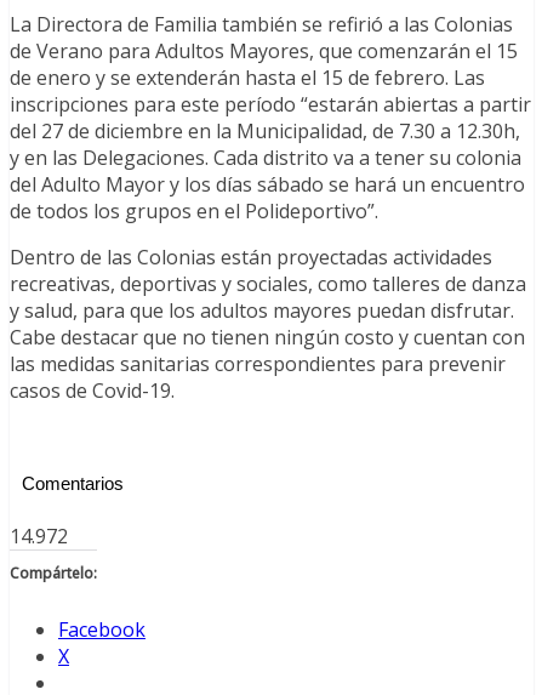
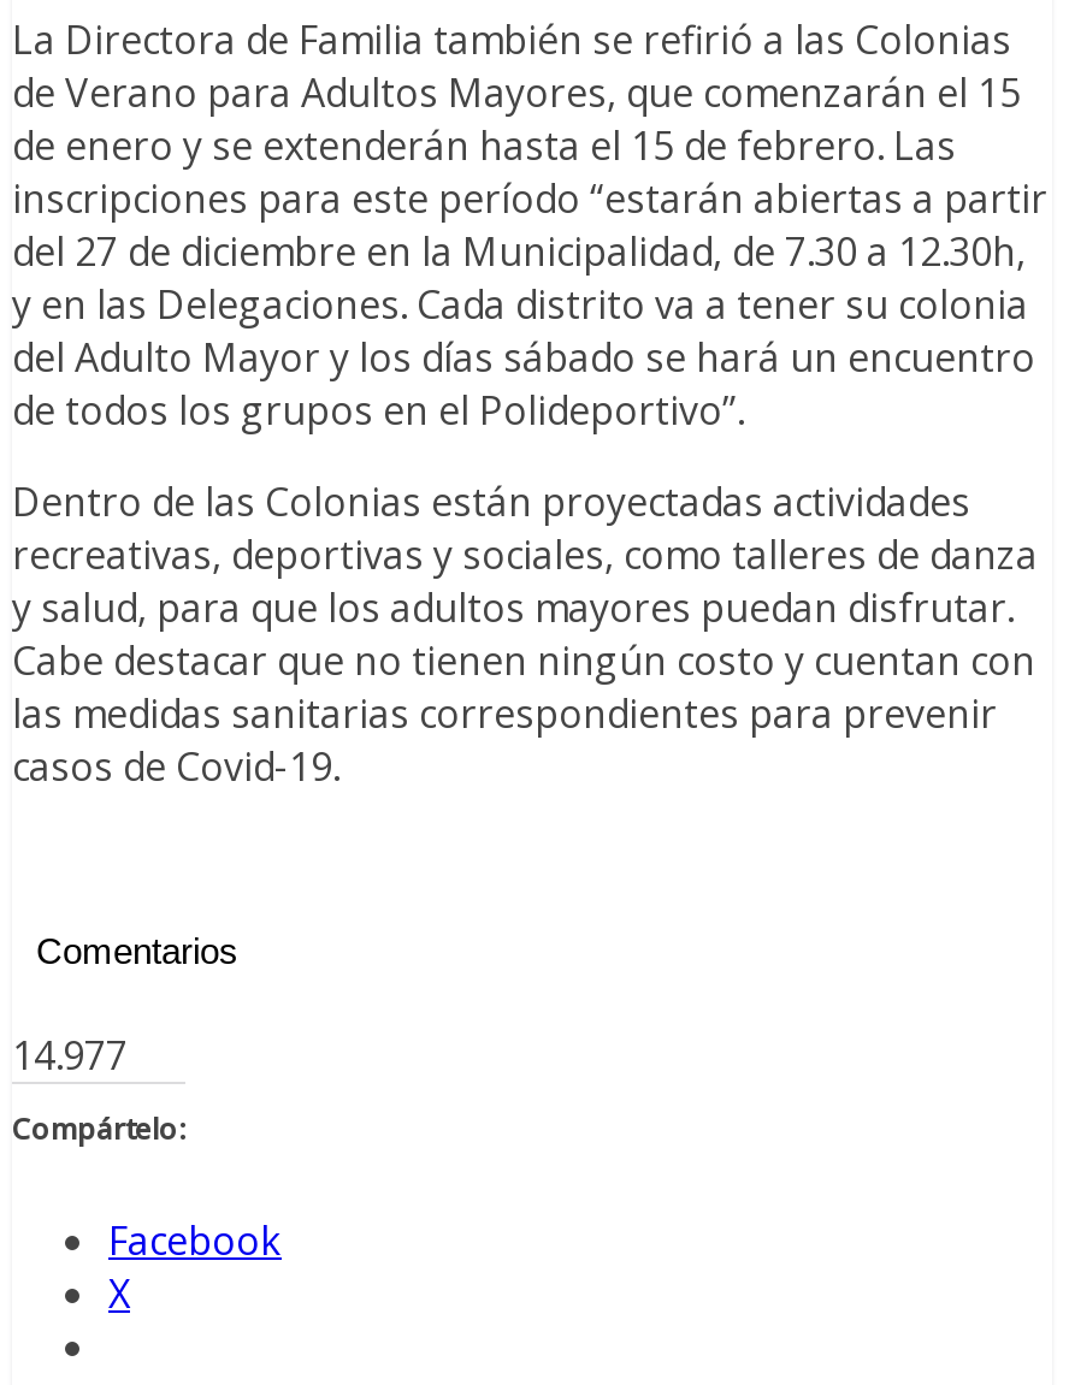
[10,523,68,549] 14.972 -> [12,1028,128,1081] 14.977

